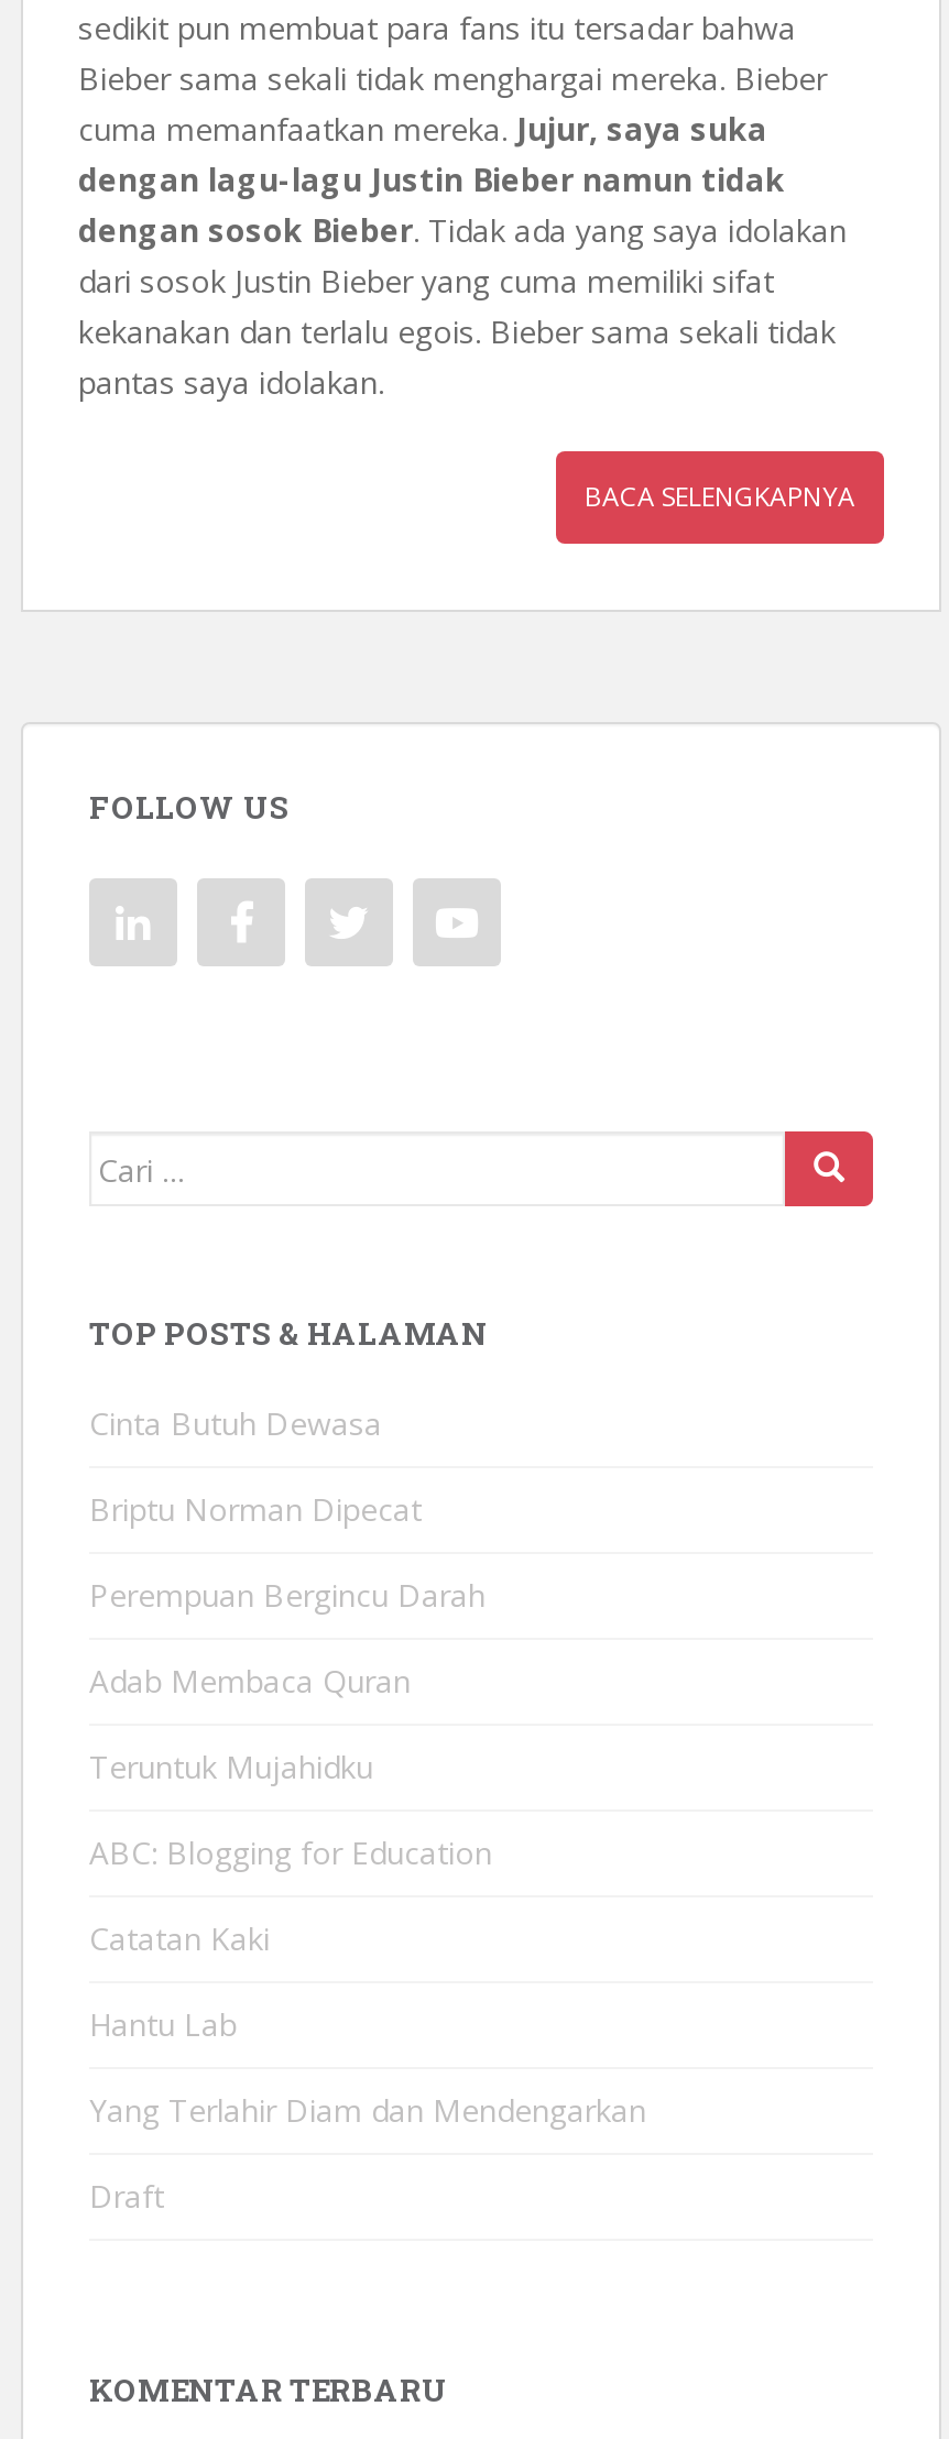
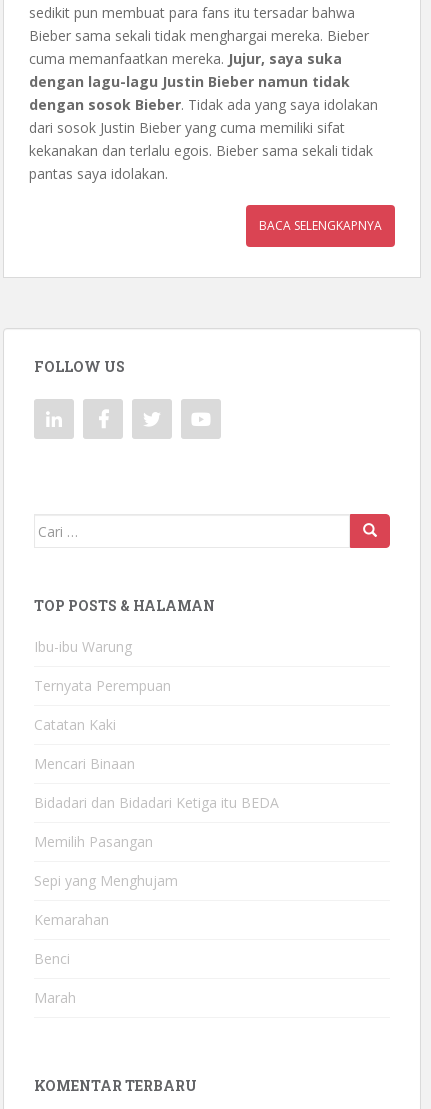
[89,1402,492,1873] Cinta Butuh Dewasa | Briptu Norman Dipecat | Perempuan Bergincu Darah | Adab Membaca Quran | Teruntuk Mujahidku | ABC: Blogging for Education -> [34,637,171,695] Ibu-ibu Warung | Ternyata Perempuan
moved [89,1917,270,1959] -> [34,715,116,734]: Catatan Kaki
[89,2003,646,2217] Hantu Lab | Yang Terlahir Diam dan Mendengarkan | Draft -> [34,754,279,1007] Mencari Binaan | Bidadari dan Bidadari Ketiga itu BEDA | Memilih Pasangan | Sepi yang Menghujam | Kemarahan | Benci | Marah

